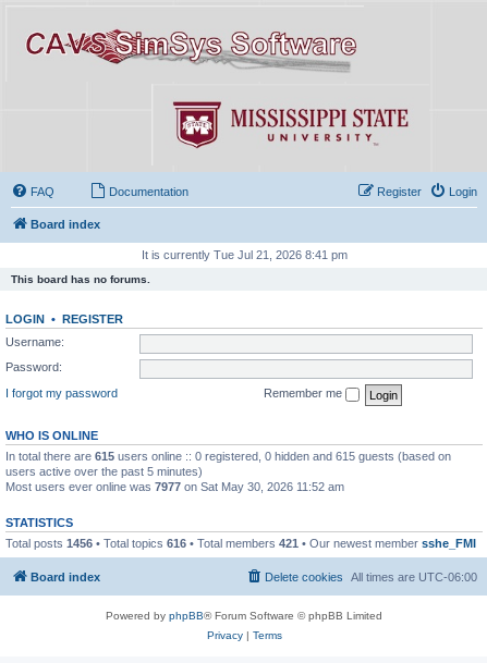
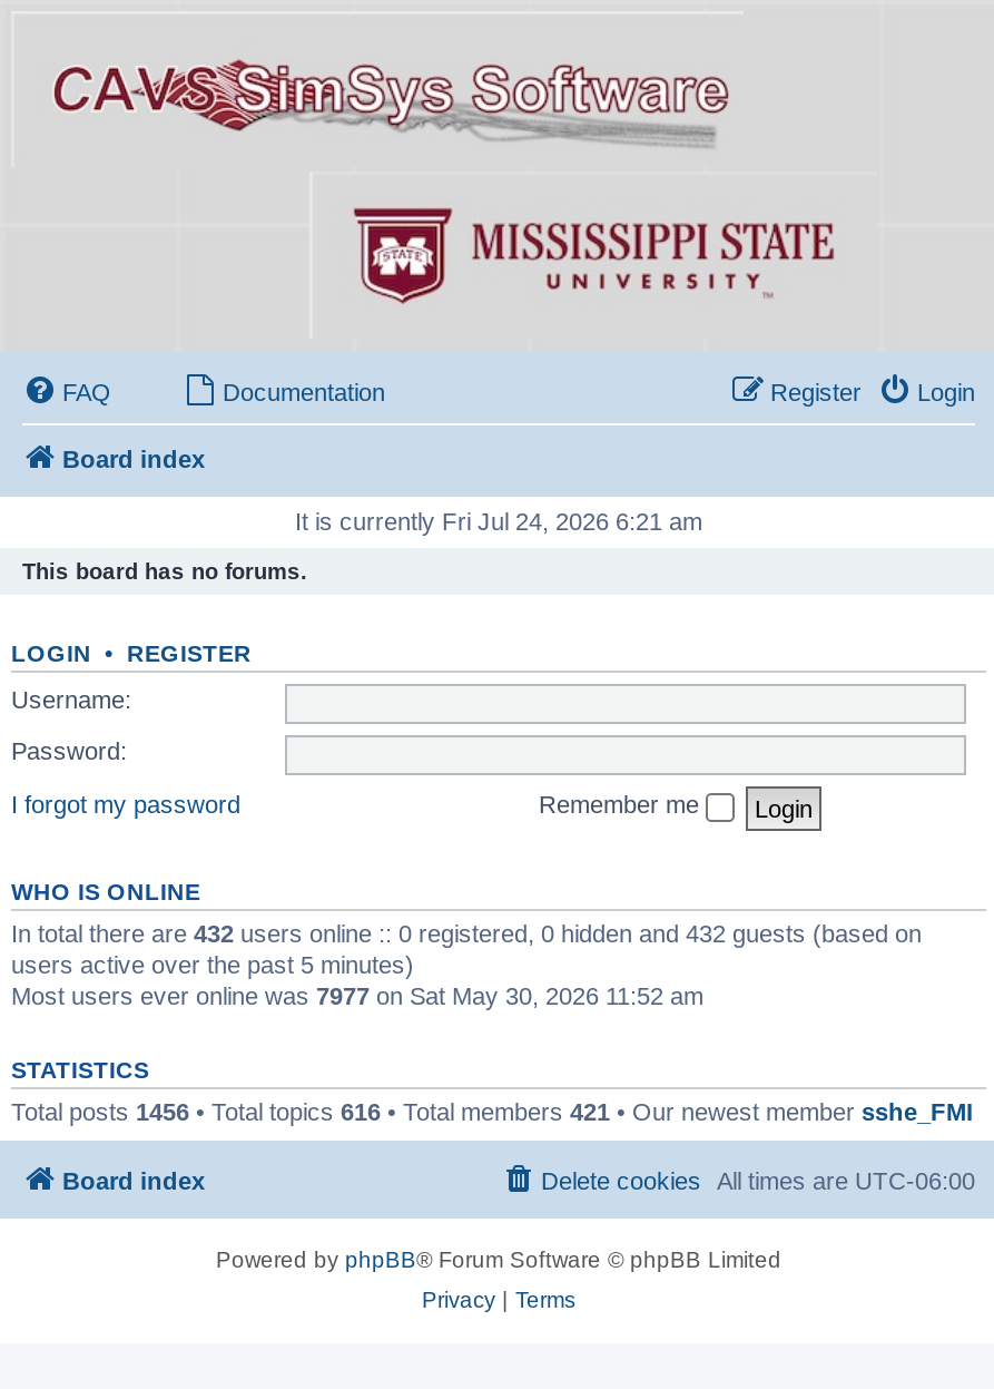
[141,248,347,261] It is currently Tue Jul 21, 2026 8:41 pm -> [295,507,702,534] It is currently Fri Jul 24, 2026 6:21 am
[5,450,451,463] In total there are 615 users online :: 0 registered, 0 hidden and 615 guests (based on -> [11,920,922,947] In total there are 432 users online :: 0 registered, 0 hidden and 432 guests (based on

